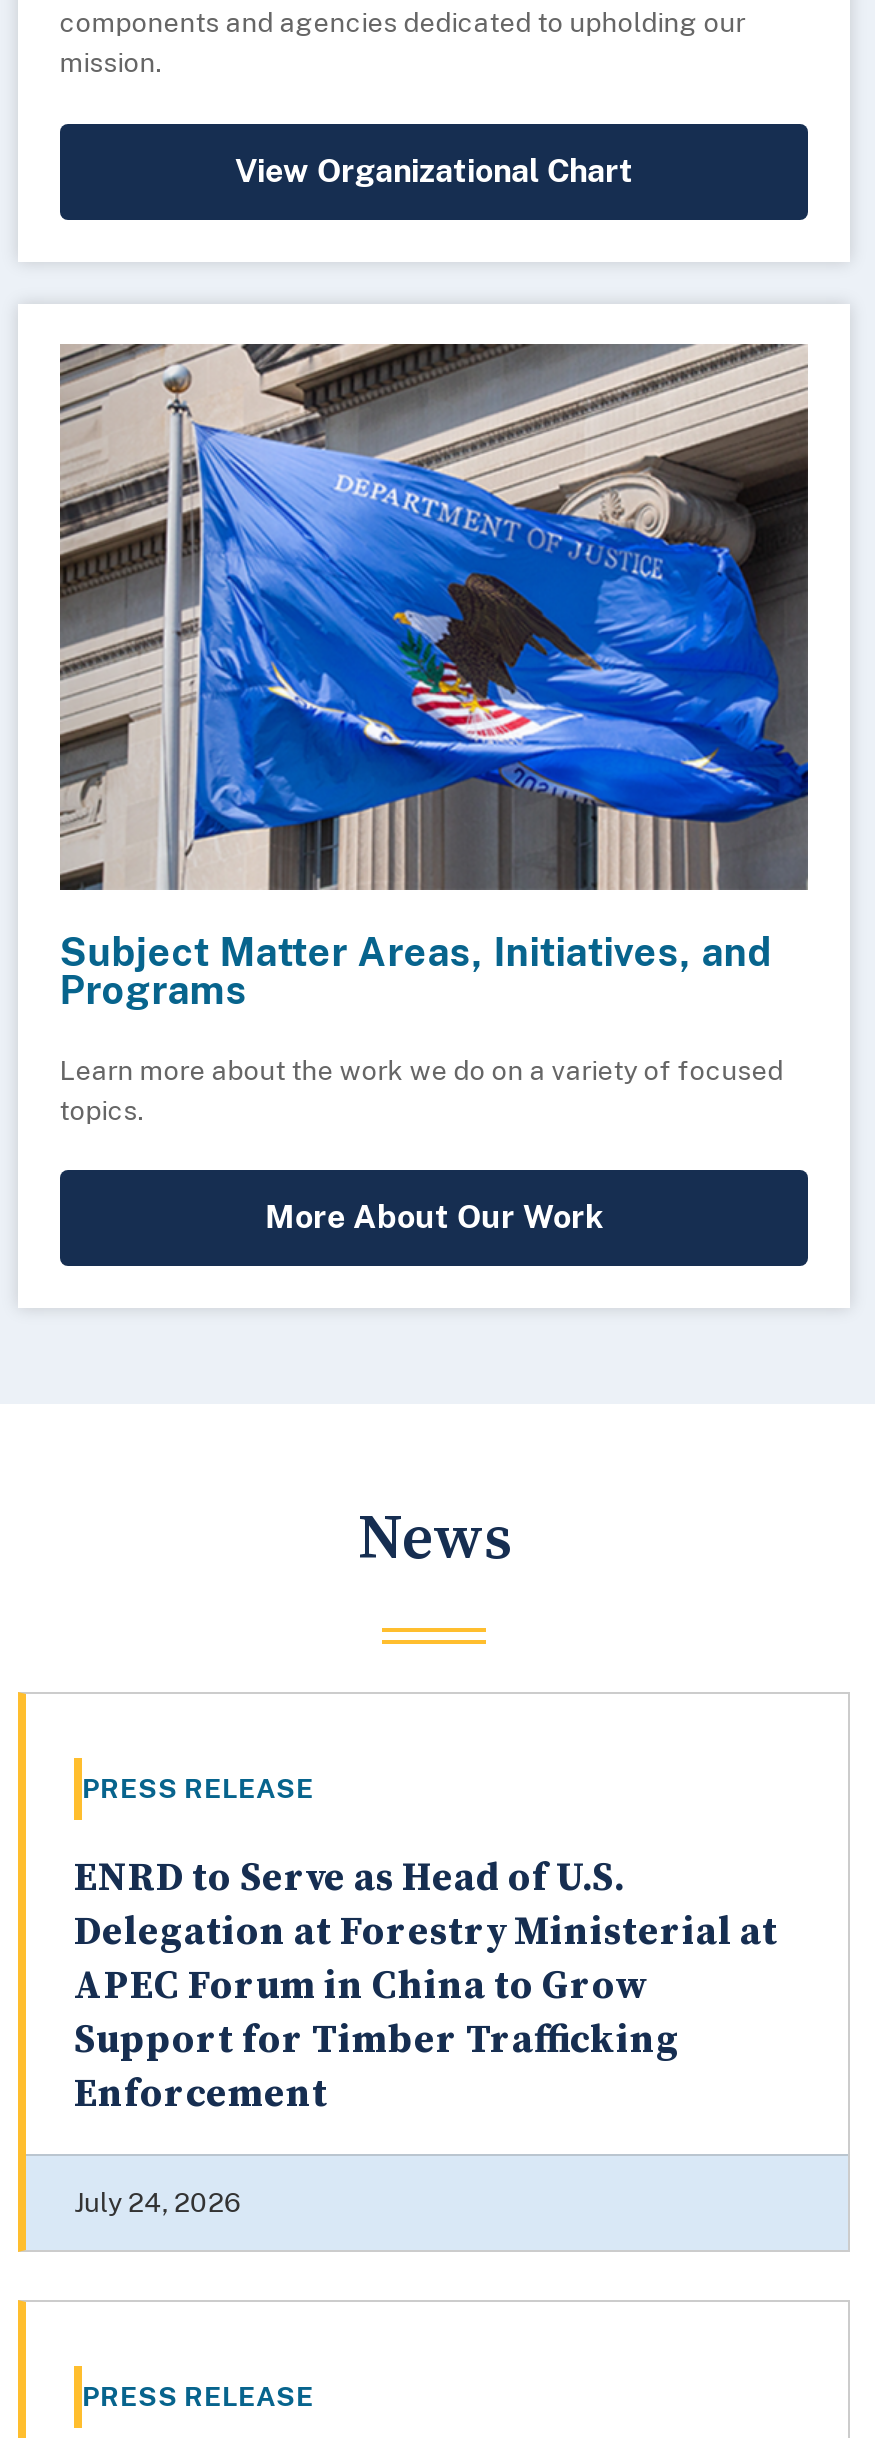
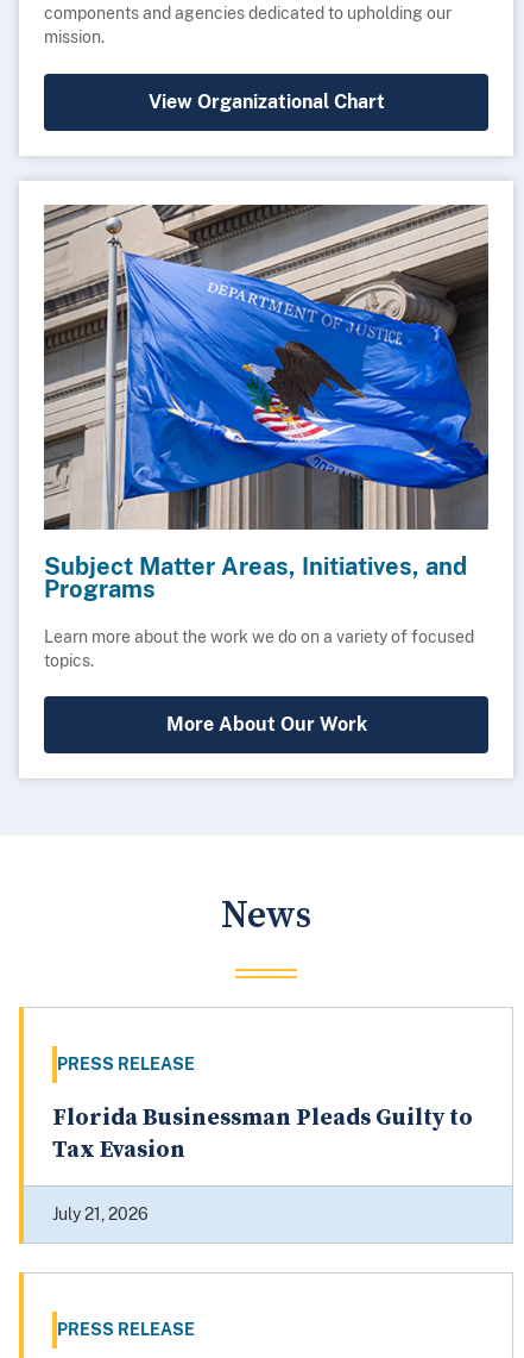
[74,1854,778,2120] ENRD to Serve as Head of U.S. | Delegation at Forestry Ministerial at | APEC Forum in China to Grow | Support for Timber Trafficking | Enforcement -> [52,1103,473,1165] Florida Businessman Pleads Guilty to | Tax Evasion
[74,2186,242,2218] July 24, 2026 -> [52,1205,149,1224] July 21, 2026

